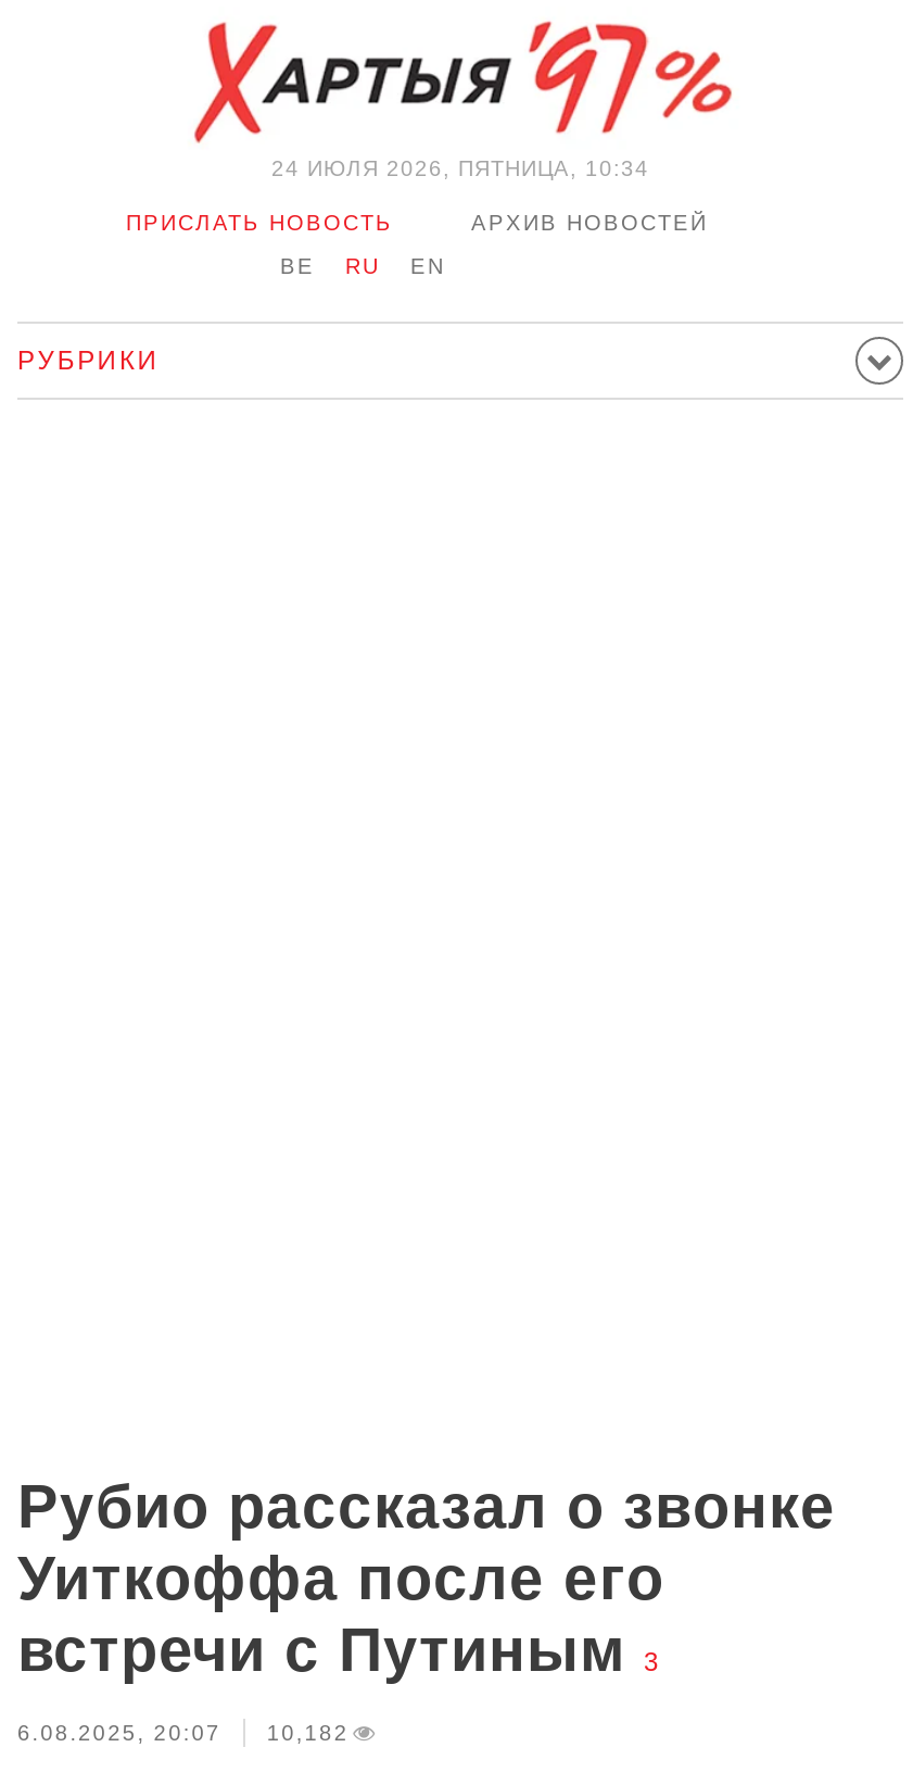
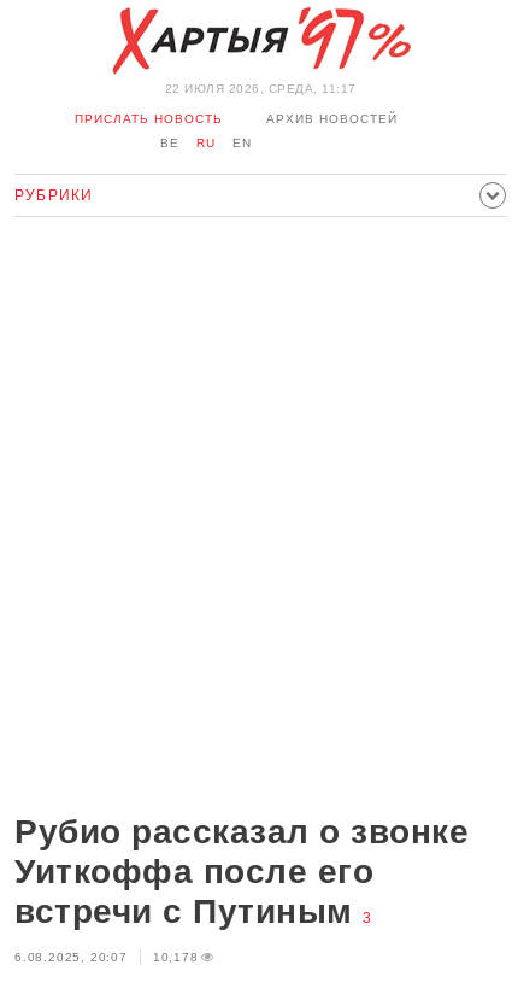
[271,156,649,180] 24 ИЮЛЯ 2026, ПЯТНИЦА, 10:34 -> [164,82,356,95] 22 ИЮЛЯ 2026, СРЕДА, 11:17
[17,1721,349,1745] 6.08.2025, 20:07 10,182 -> [14,951,198,964] 6.08.2025, 20:07 10,178

